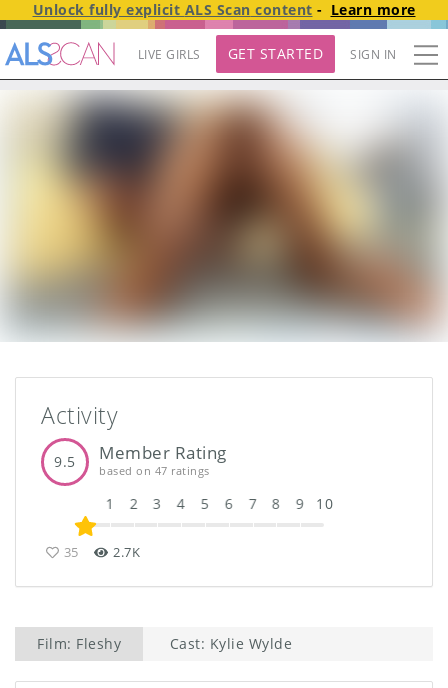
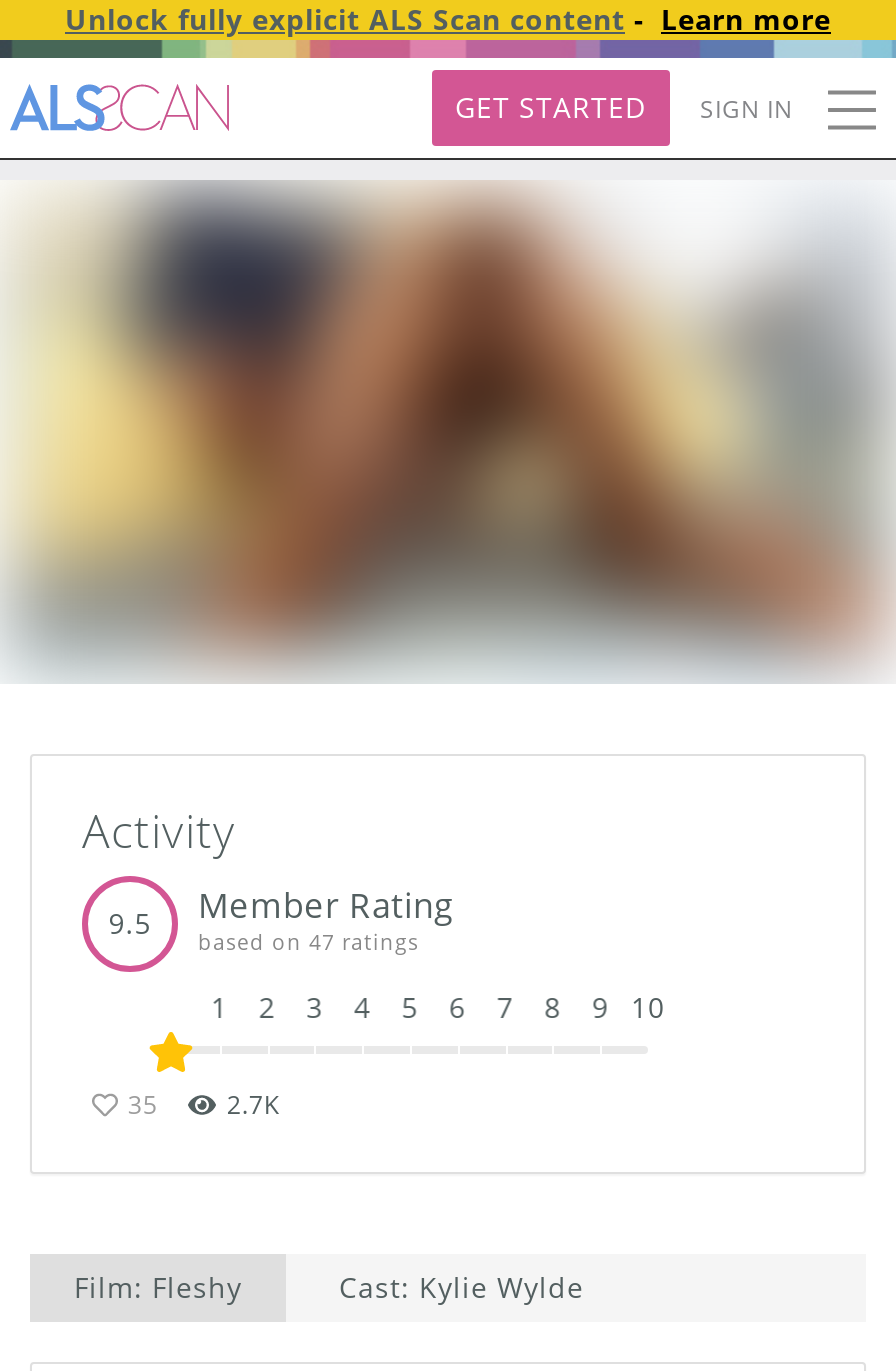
[137,45,200,62] LIVE GIRLS -> none

